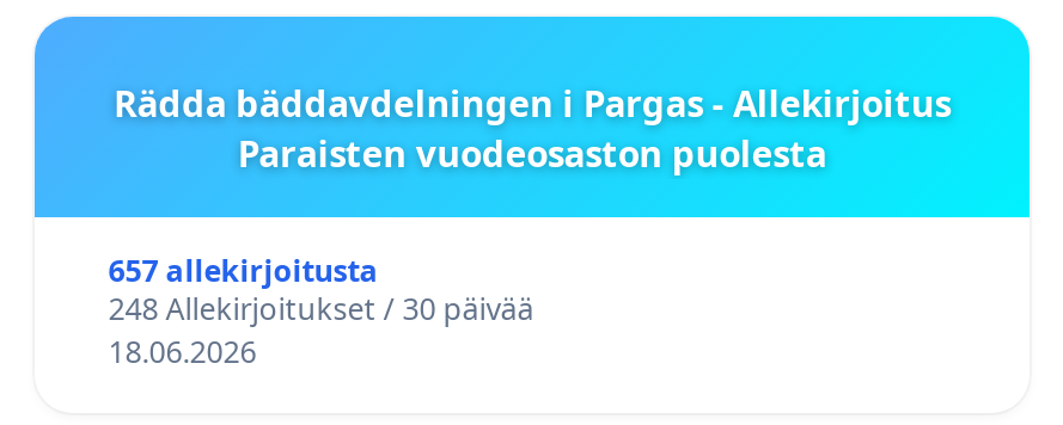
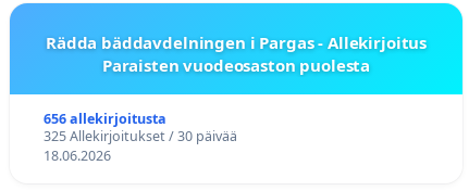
[108,252,379,293] 657 allekirjoitusta -> [43,109,166,128] 656 allekirjoitusta
[108,290,534,331] 248 Allekirjoitukset / 30 päivää -> [43,127,237,145] 325 Allekirjoitukset / 30 päivää

